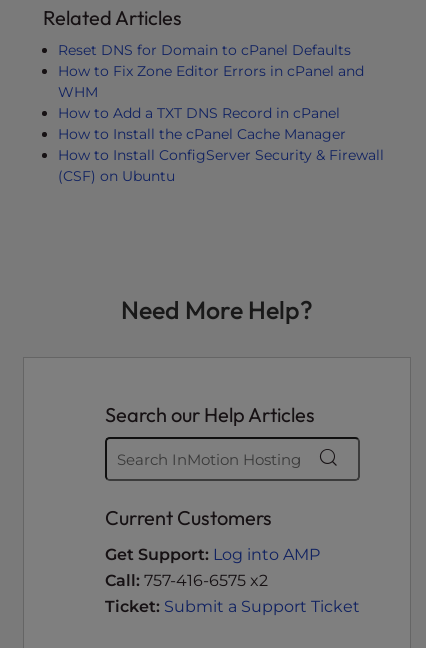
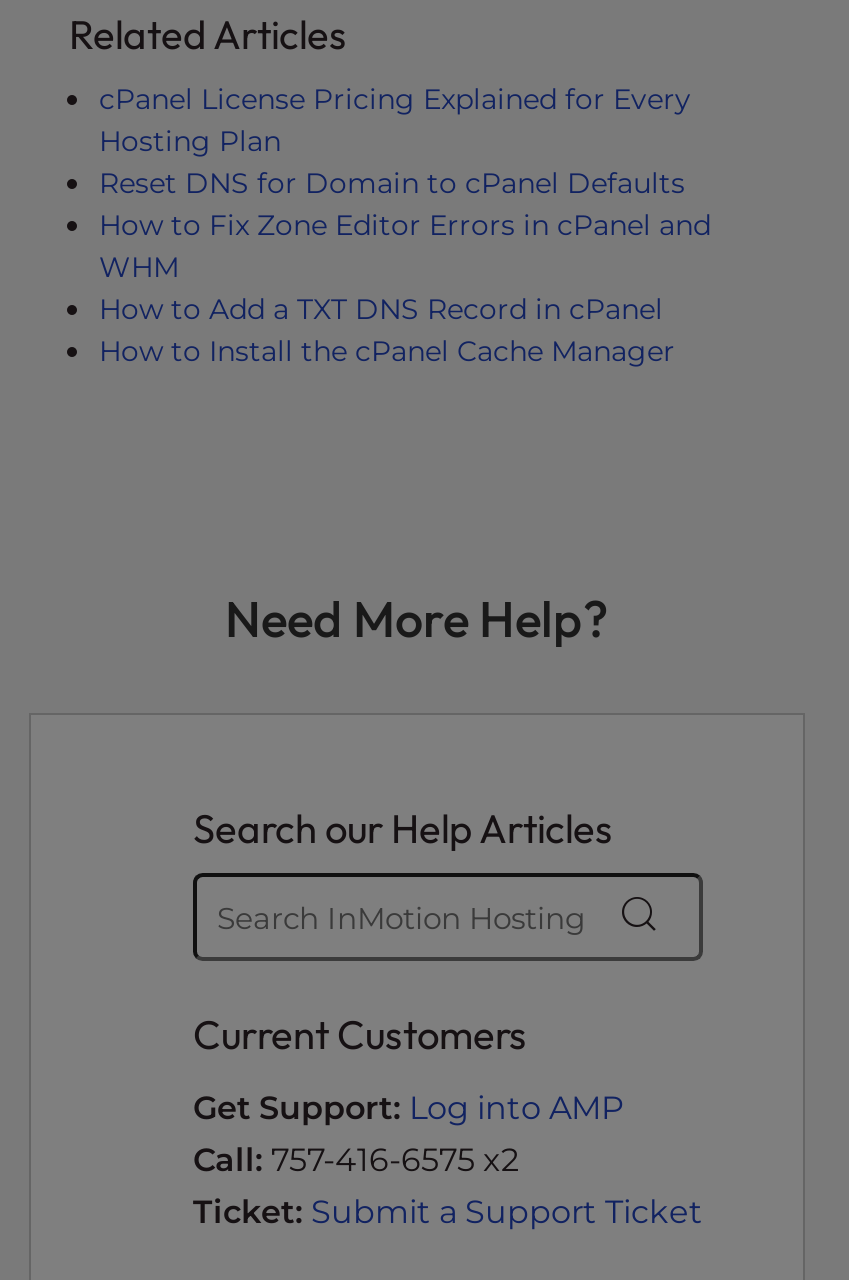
none -> [99,82,691,160] cPanel License Pricing Explained for Every | Hosting Plan
moved [58,41,364,143] -> [99,166,711,370]: Reset DNS for Domain to cPanel Defaults | How to Fix Zone Editor Errors in cPanel and | WHM | How to Add a TXT DNS Record in cPanel | How to Install the cPanel Cache Manager
[58,146,384,185] How to Install ConfigServer Security & Firewall | (CSF) on Ubuntu -> none

